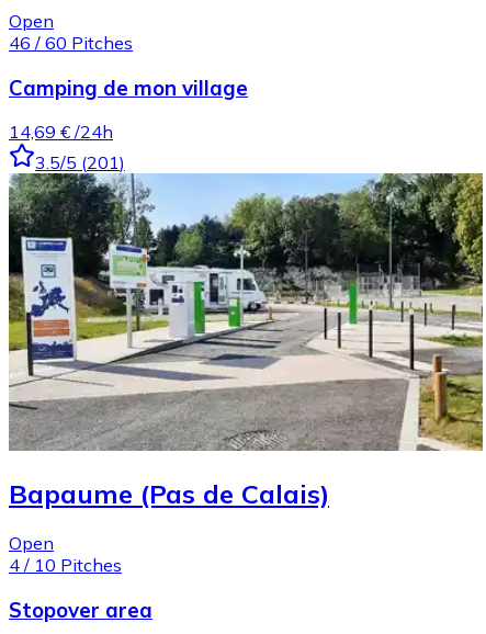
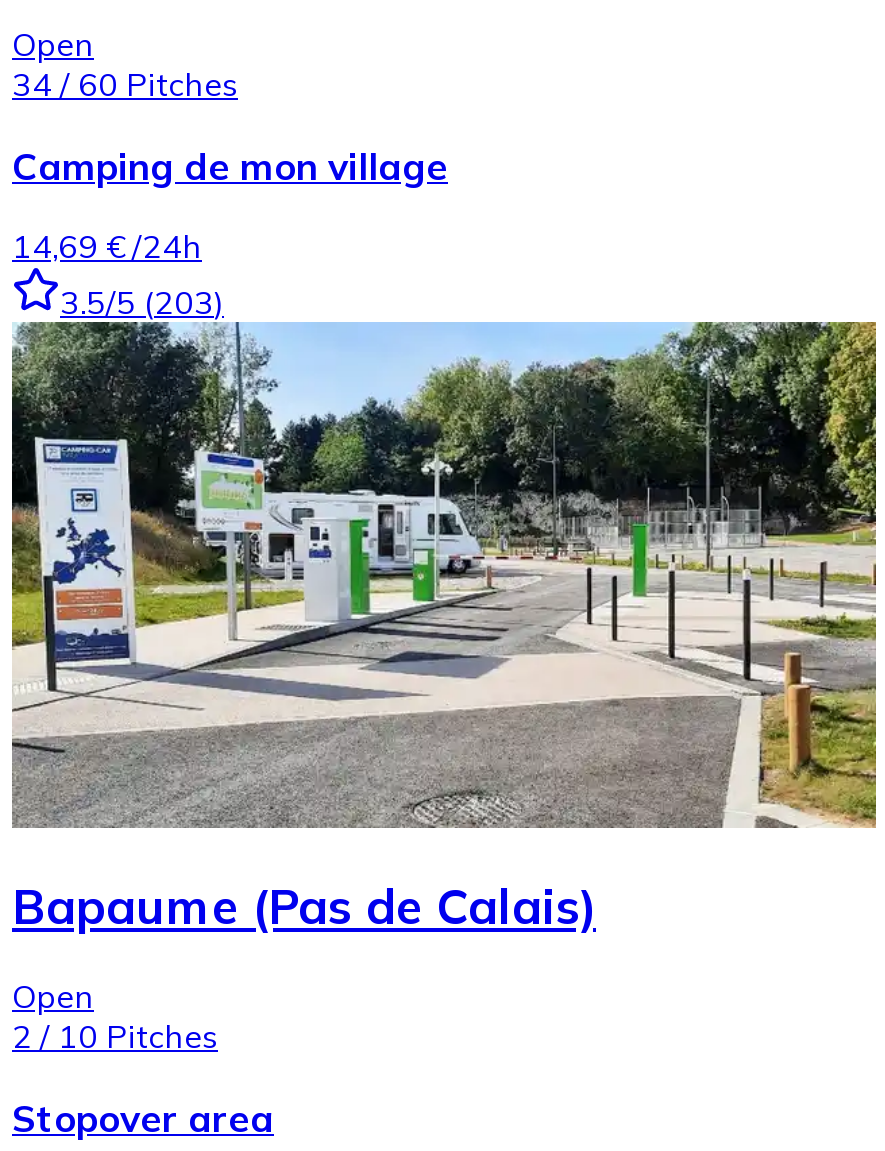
[9,32,133,54] 46 / 60 Pitches -> [12,64,238,104] 34 / 60 Pitches
[35,152,125,174] 3.5/5 (201) -> [60,283,224,323] 3.5/5 (203)
[9,554,122,576] 4 / 10 Pitches -> [12,1017,218,1057] 2 / 10 Pitches

